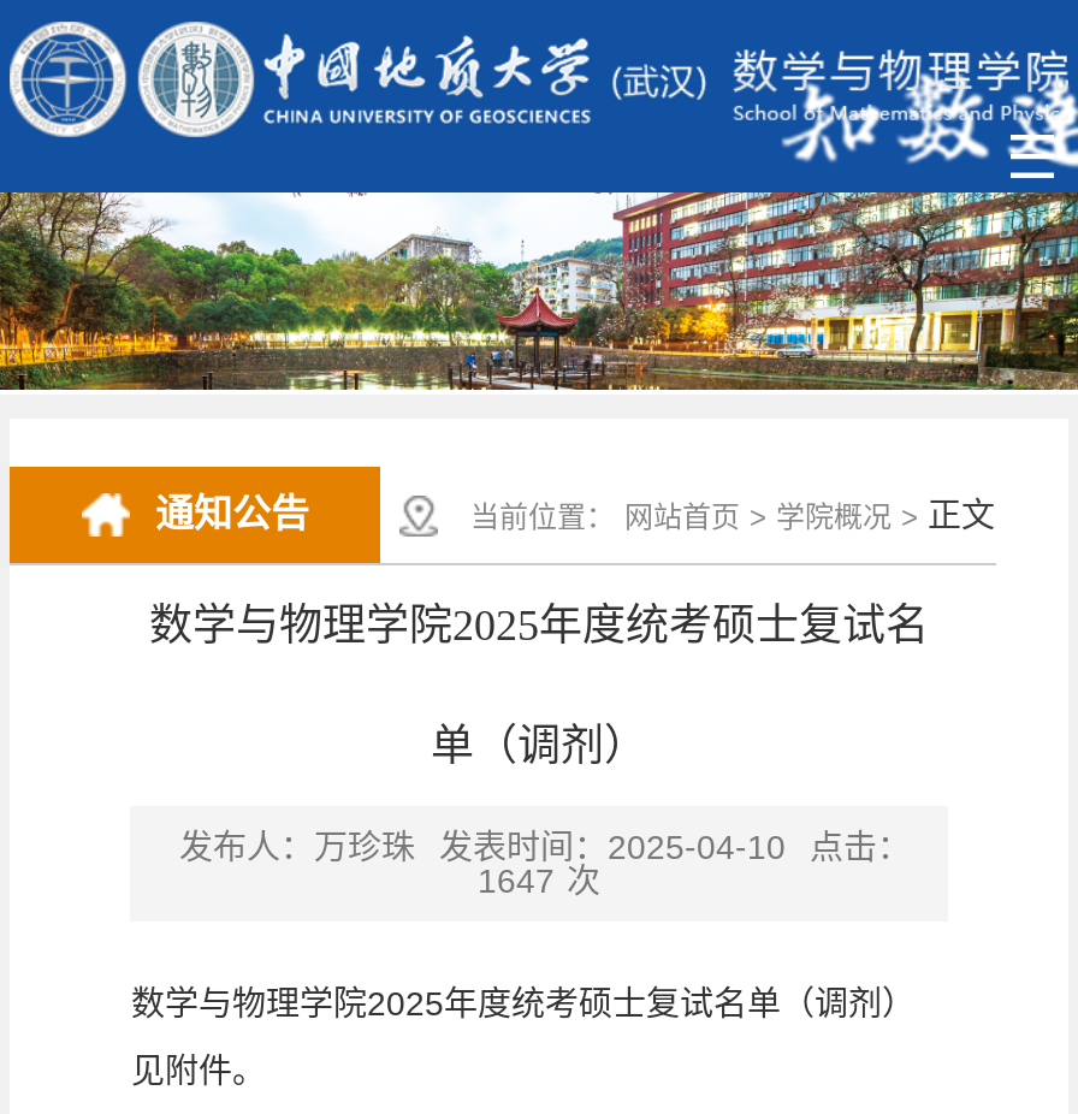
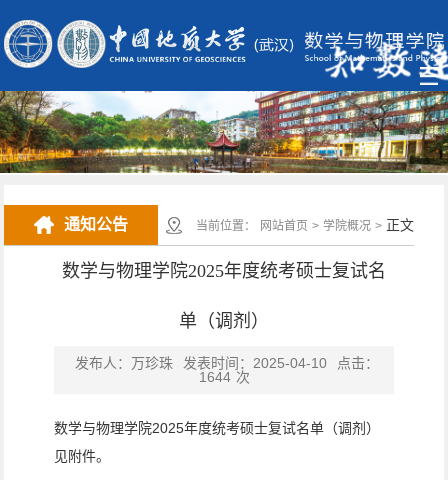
[478,861,600,899] 1647 次 -> [198,369,249,385] 1644 次

